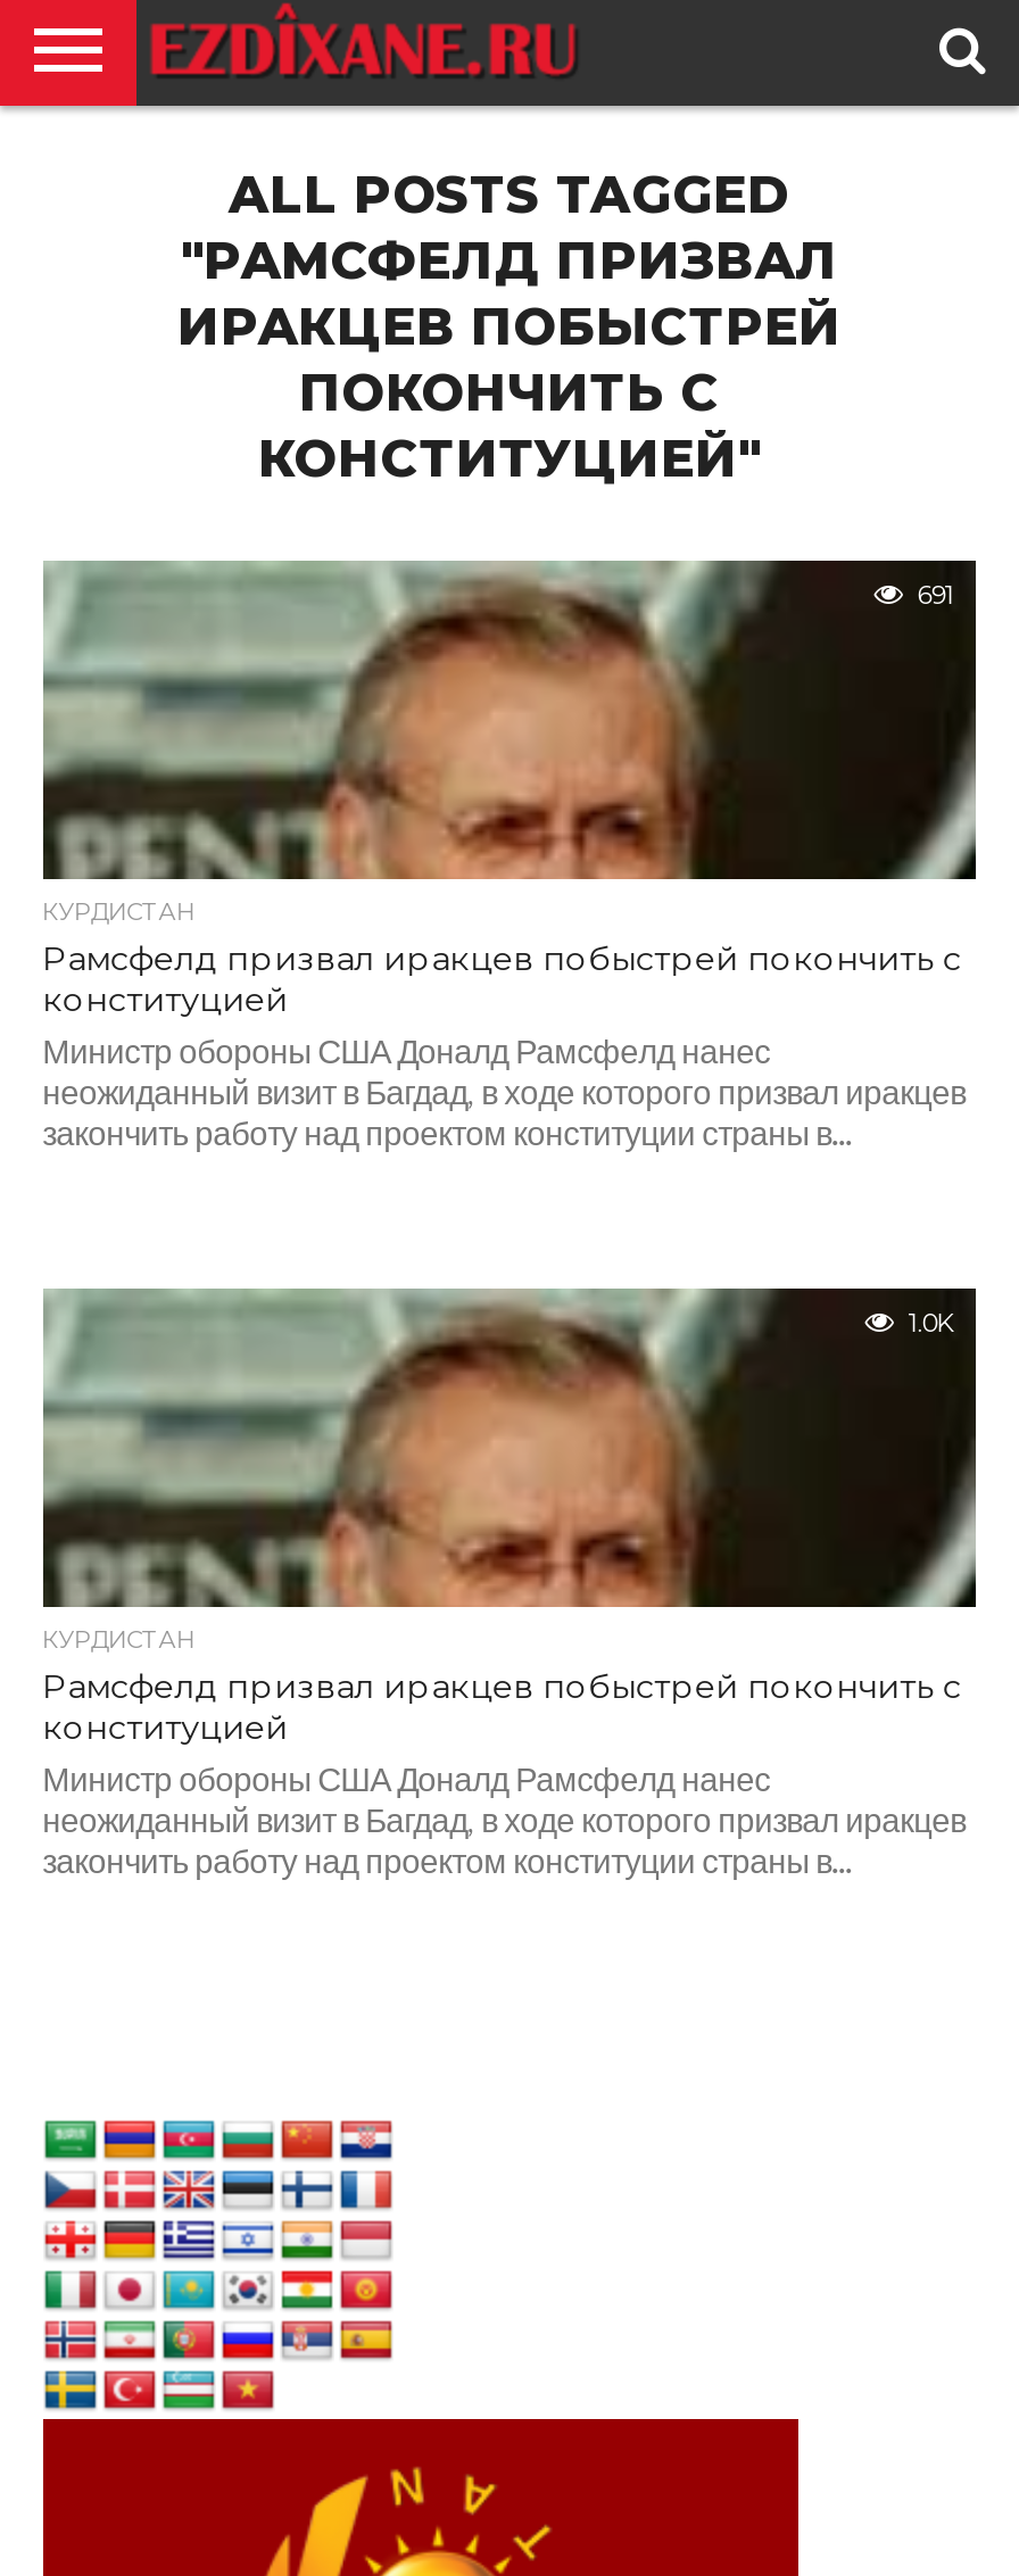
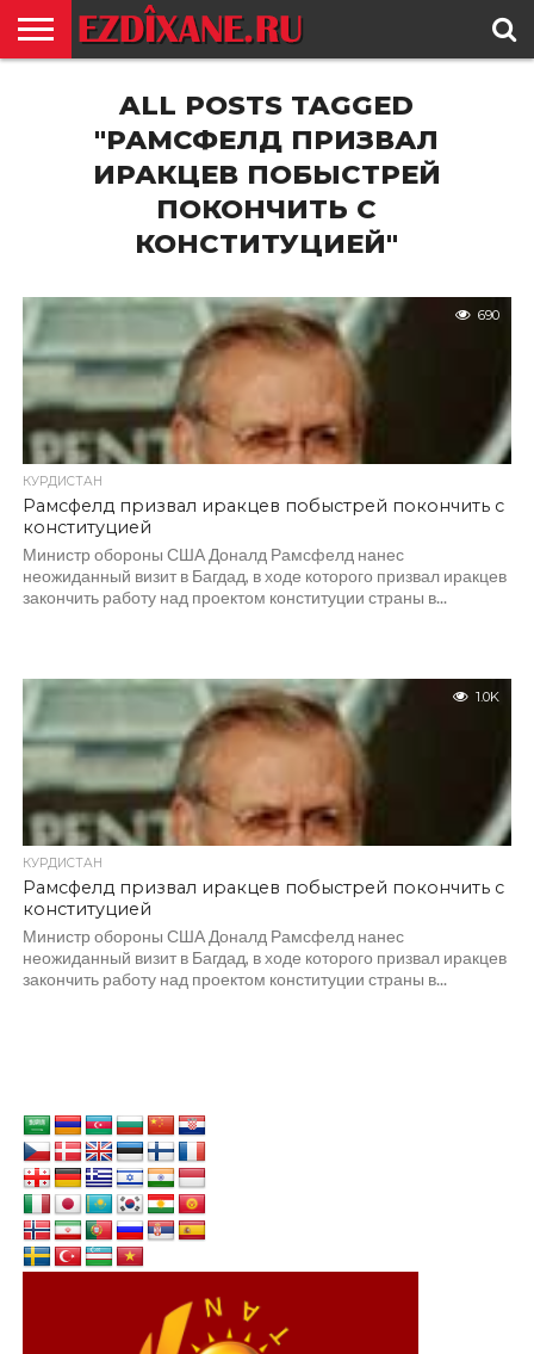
[917,579,954,611] 691 -> [478,307,500,323] 690

